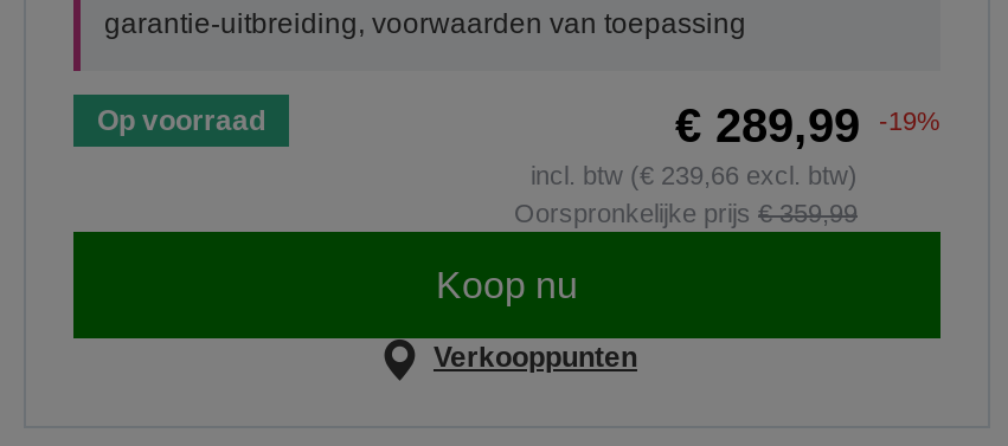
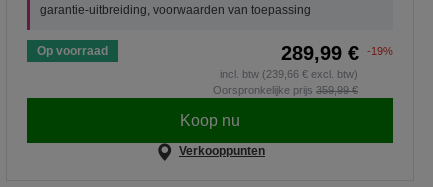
[675,100,940,152] € 289,99 -19% -> [281,42,393,64] 289,99 € -19%
[531,162,858,190] incl. btw (€ 239,66 excl. btw) -> [220,68,358,80] incl. btw (239,66 € excl. btw)
[514,199,858,228] Oorspronkelijke prijs € 359,99 -> [213,84,358,96] Oorspronkelijke prijs 359,99 €

